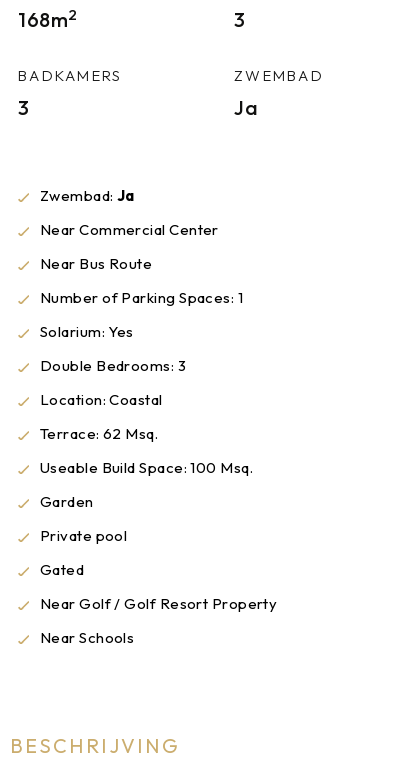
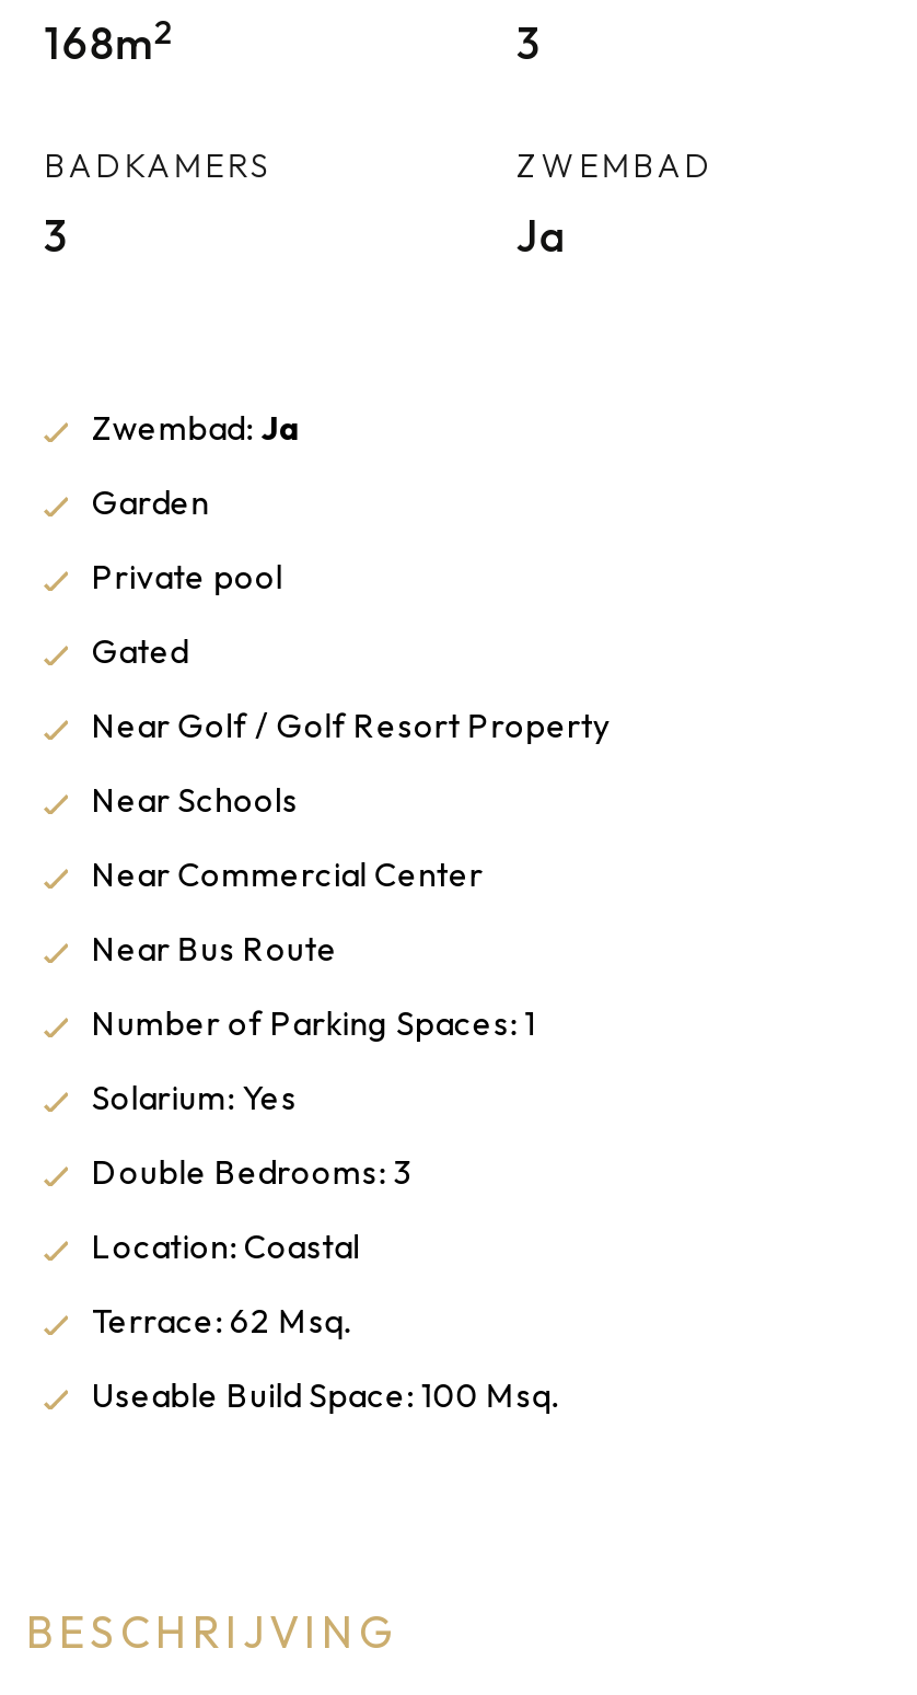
moved [36,220,253,477] -> [84,854,558,1417]: Near Commercial Center | Near Bus Route | Number of Parking Spaces: 1 | Solarium: Yes | Double Bedrooms: 3 | Location: Coastal | Terrace: 62 Msq. | Useable Build Space: 100 Msq.
moved [36,492,277,647] -> [84,482,611,821]: Garden | Private pool | Gated | Near Golf / Golf Resort Property | Near Schools

